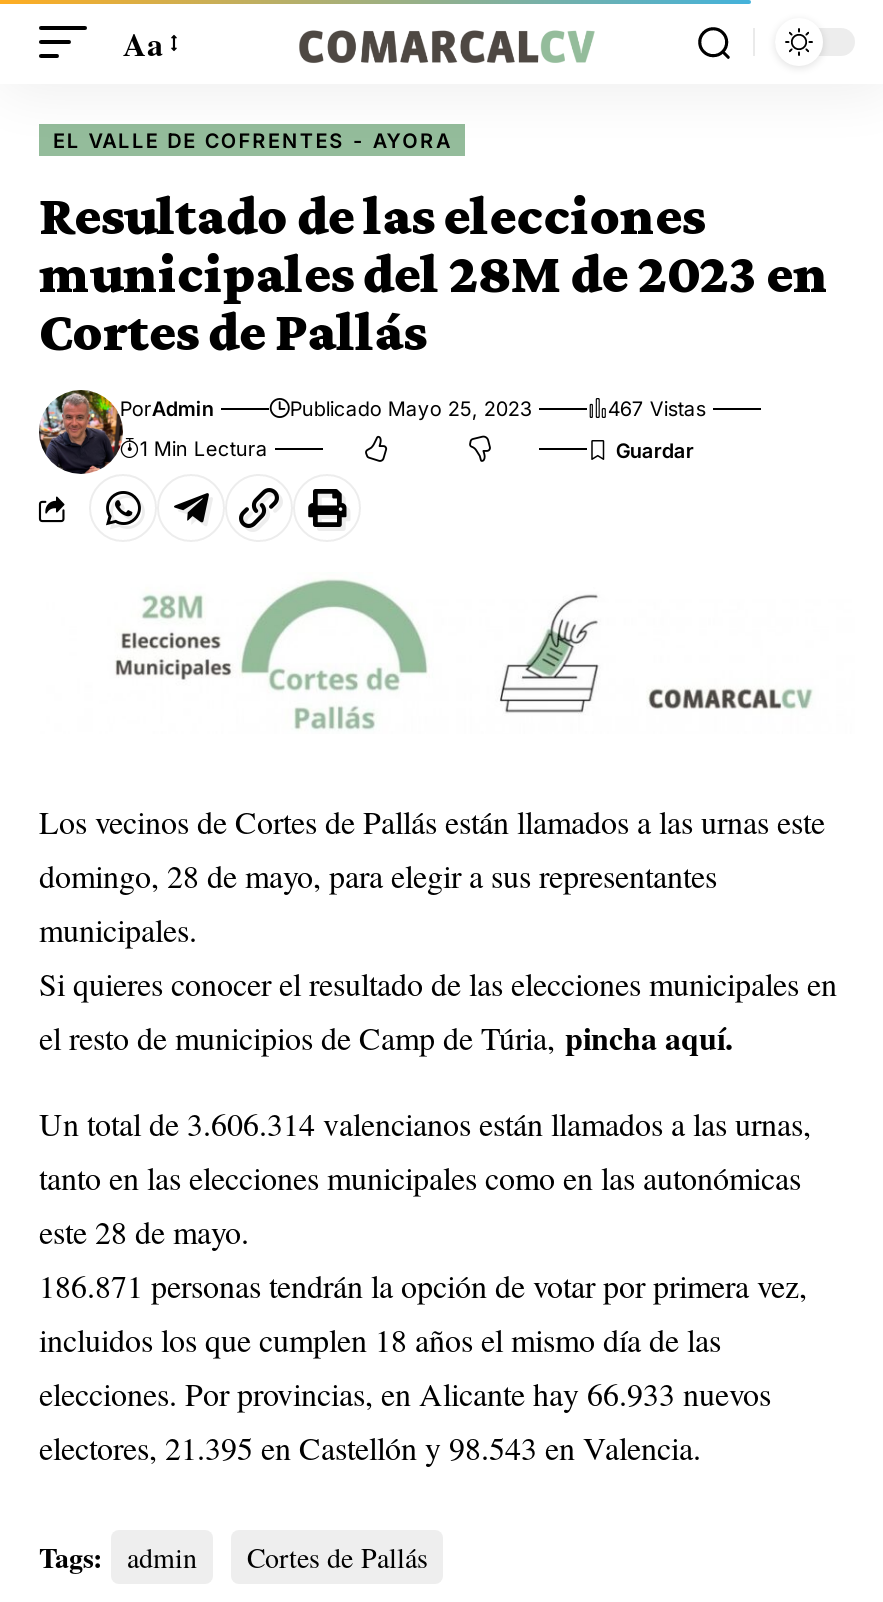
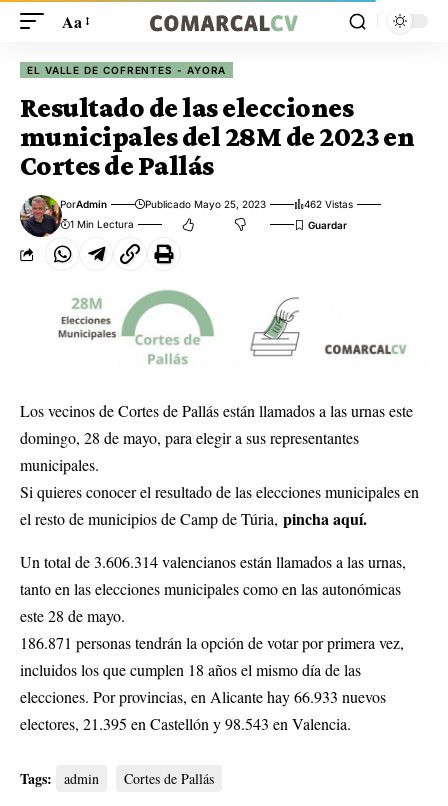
[608,396,706,420] 467 Vistas -> [304,198,353,210] 462 Vistas

